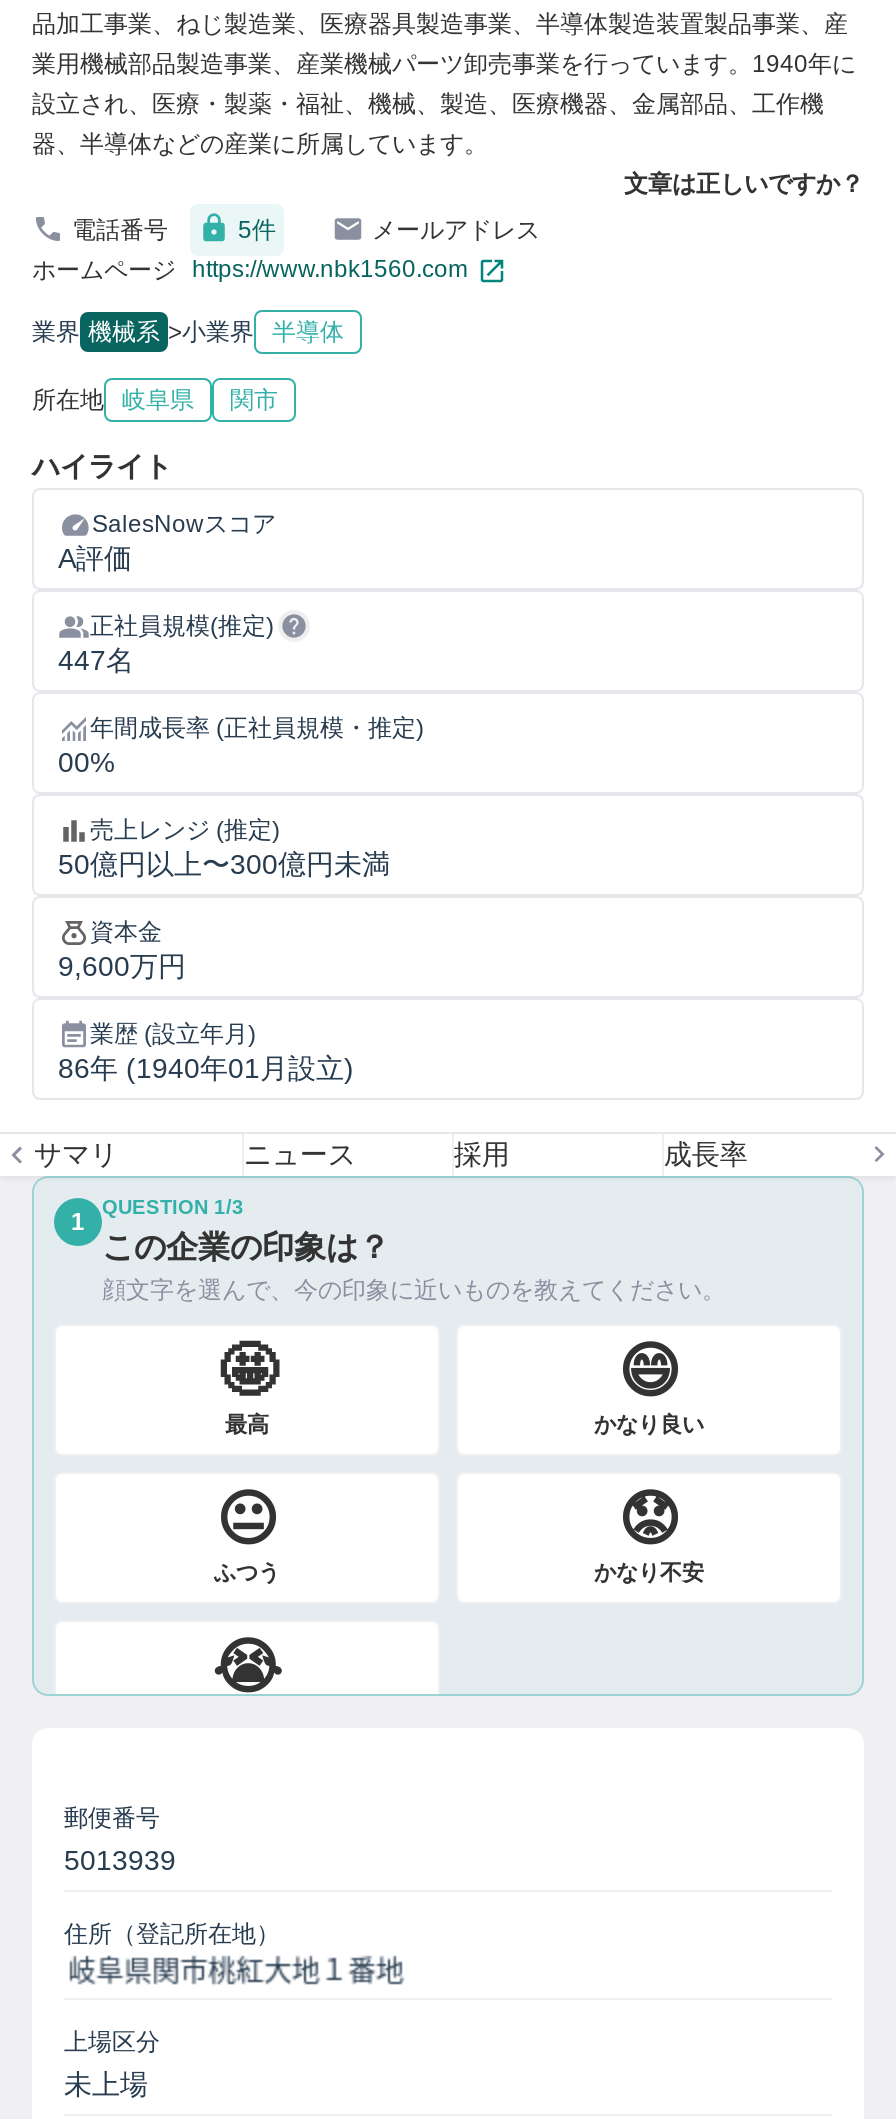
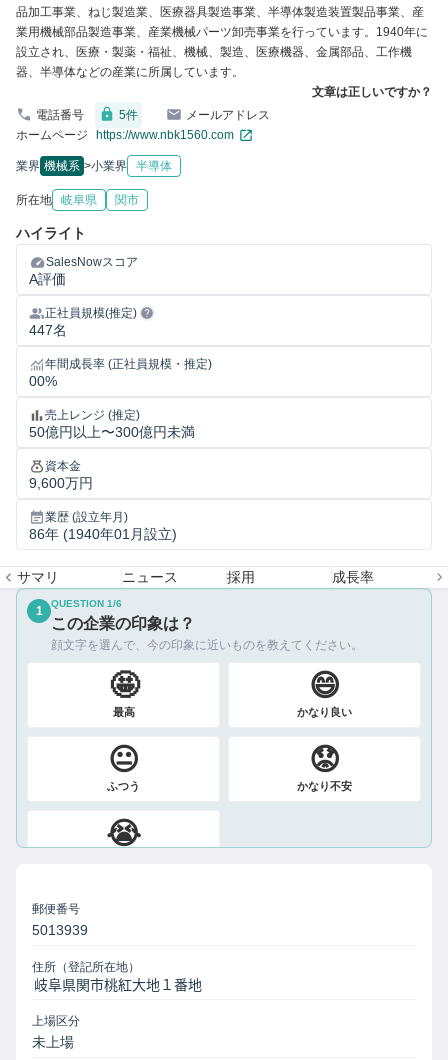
[102,1195,244,1217] QUESTION 1/3 -> [51,597,122,608] QUESTION 1/6

